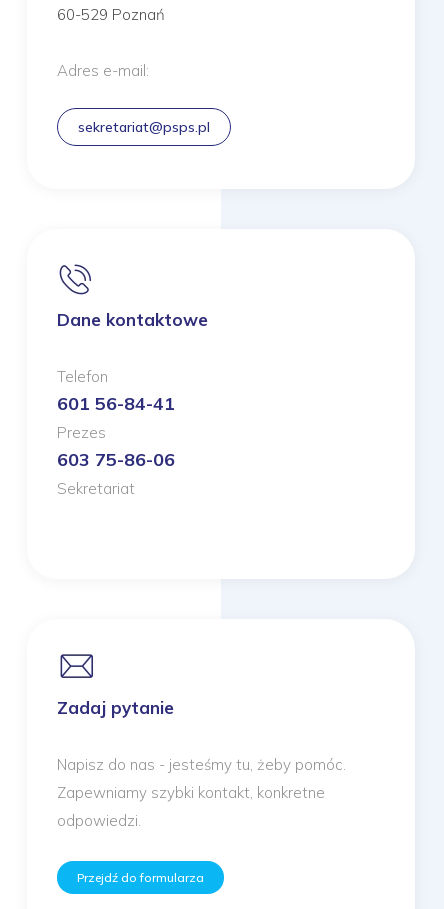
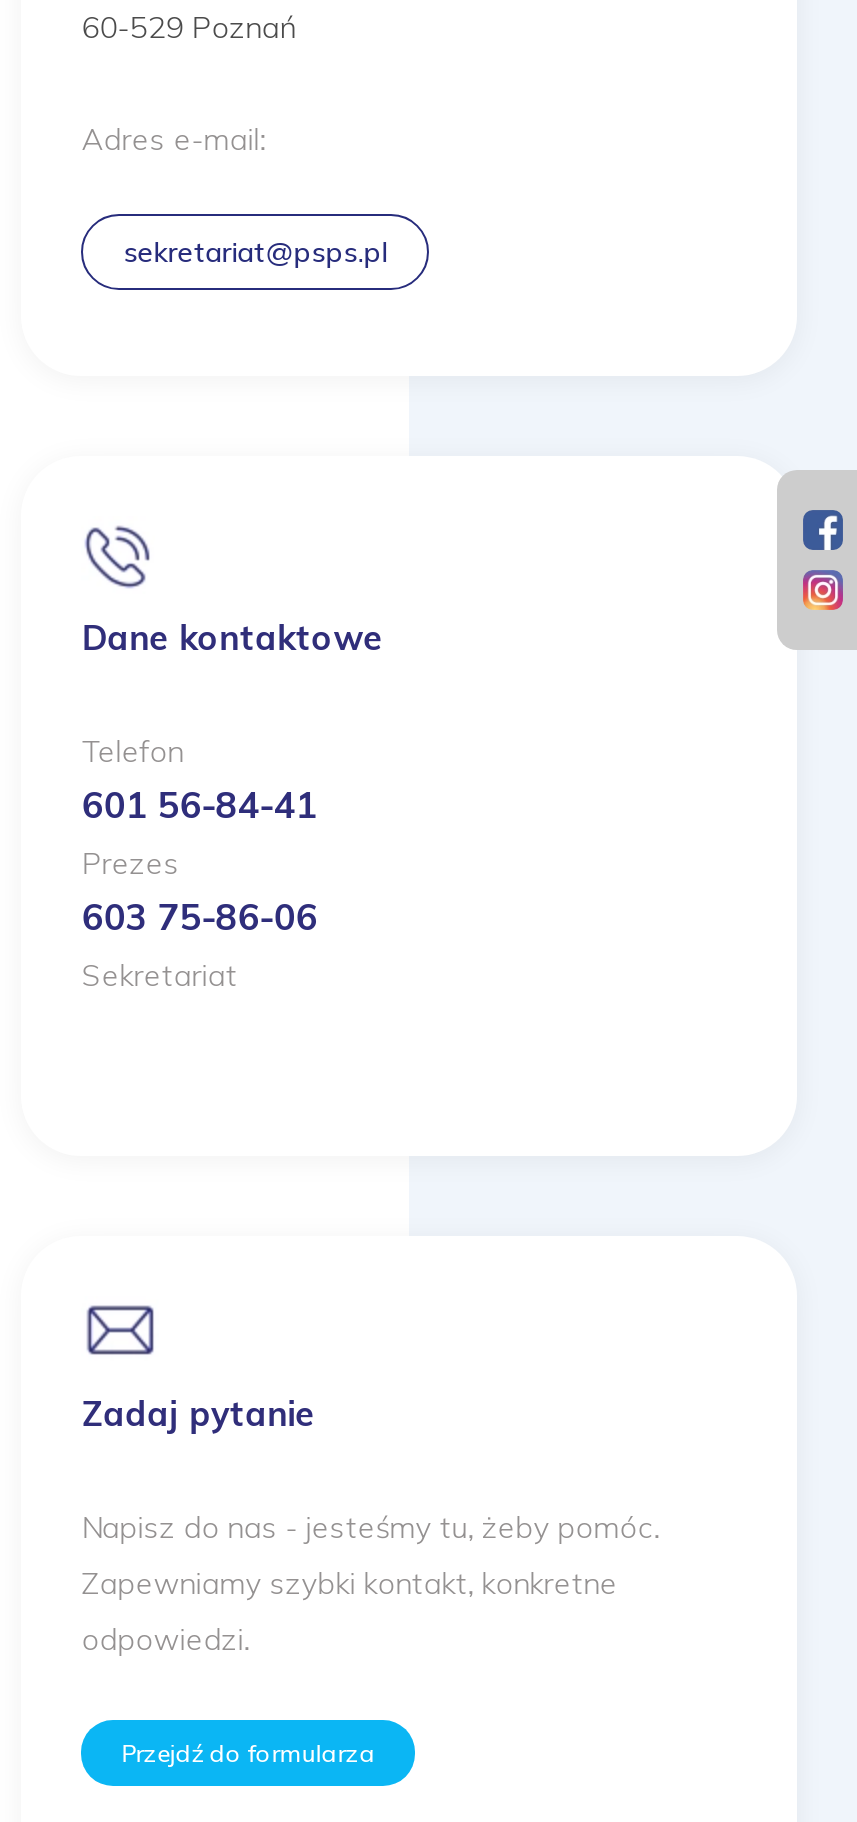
none -> [777,470,851,650] [image]

